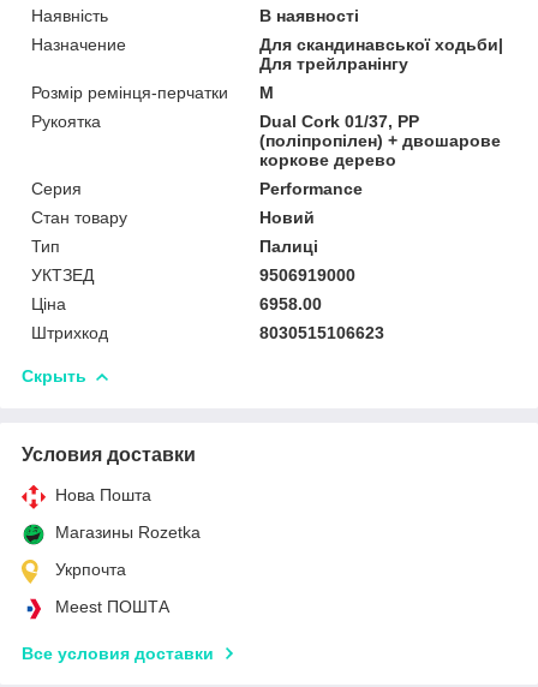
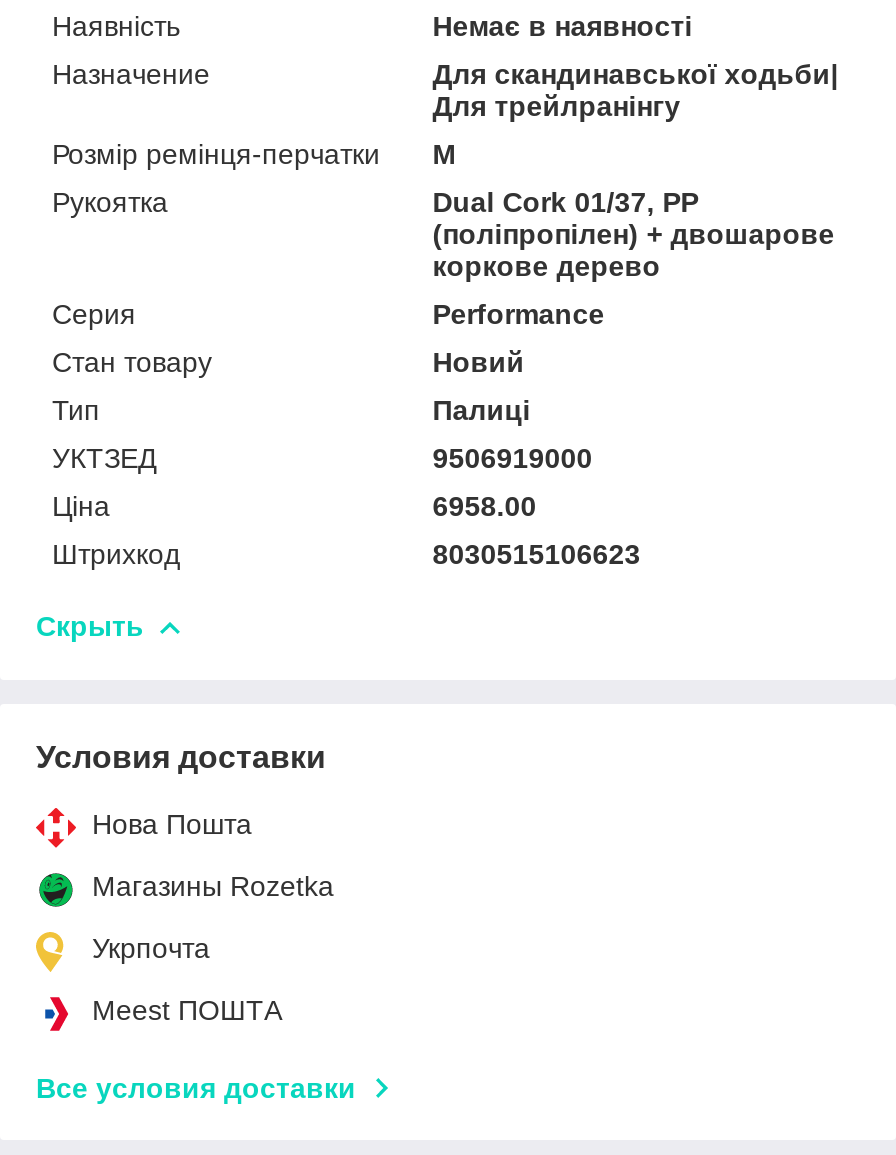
[260,6,359,25] В наявності -> [432,10,692,42] Немає в наявності

